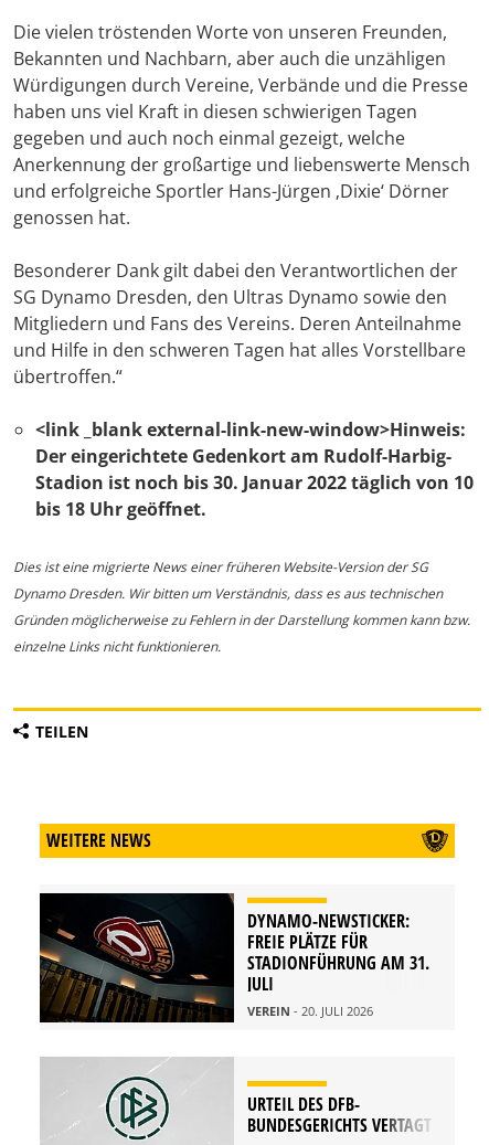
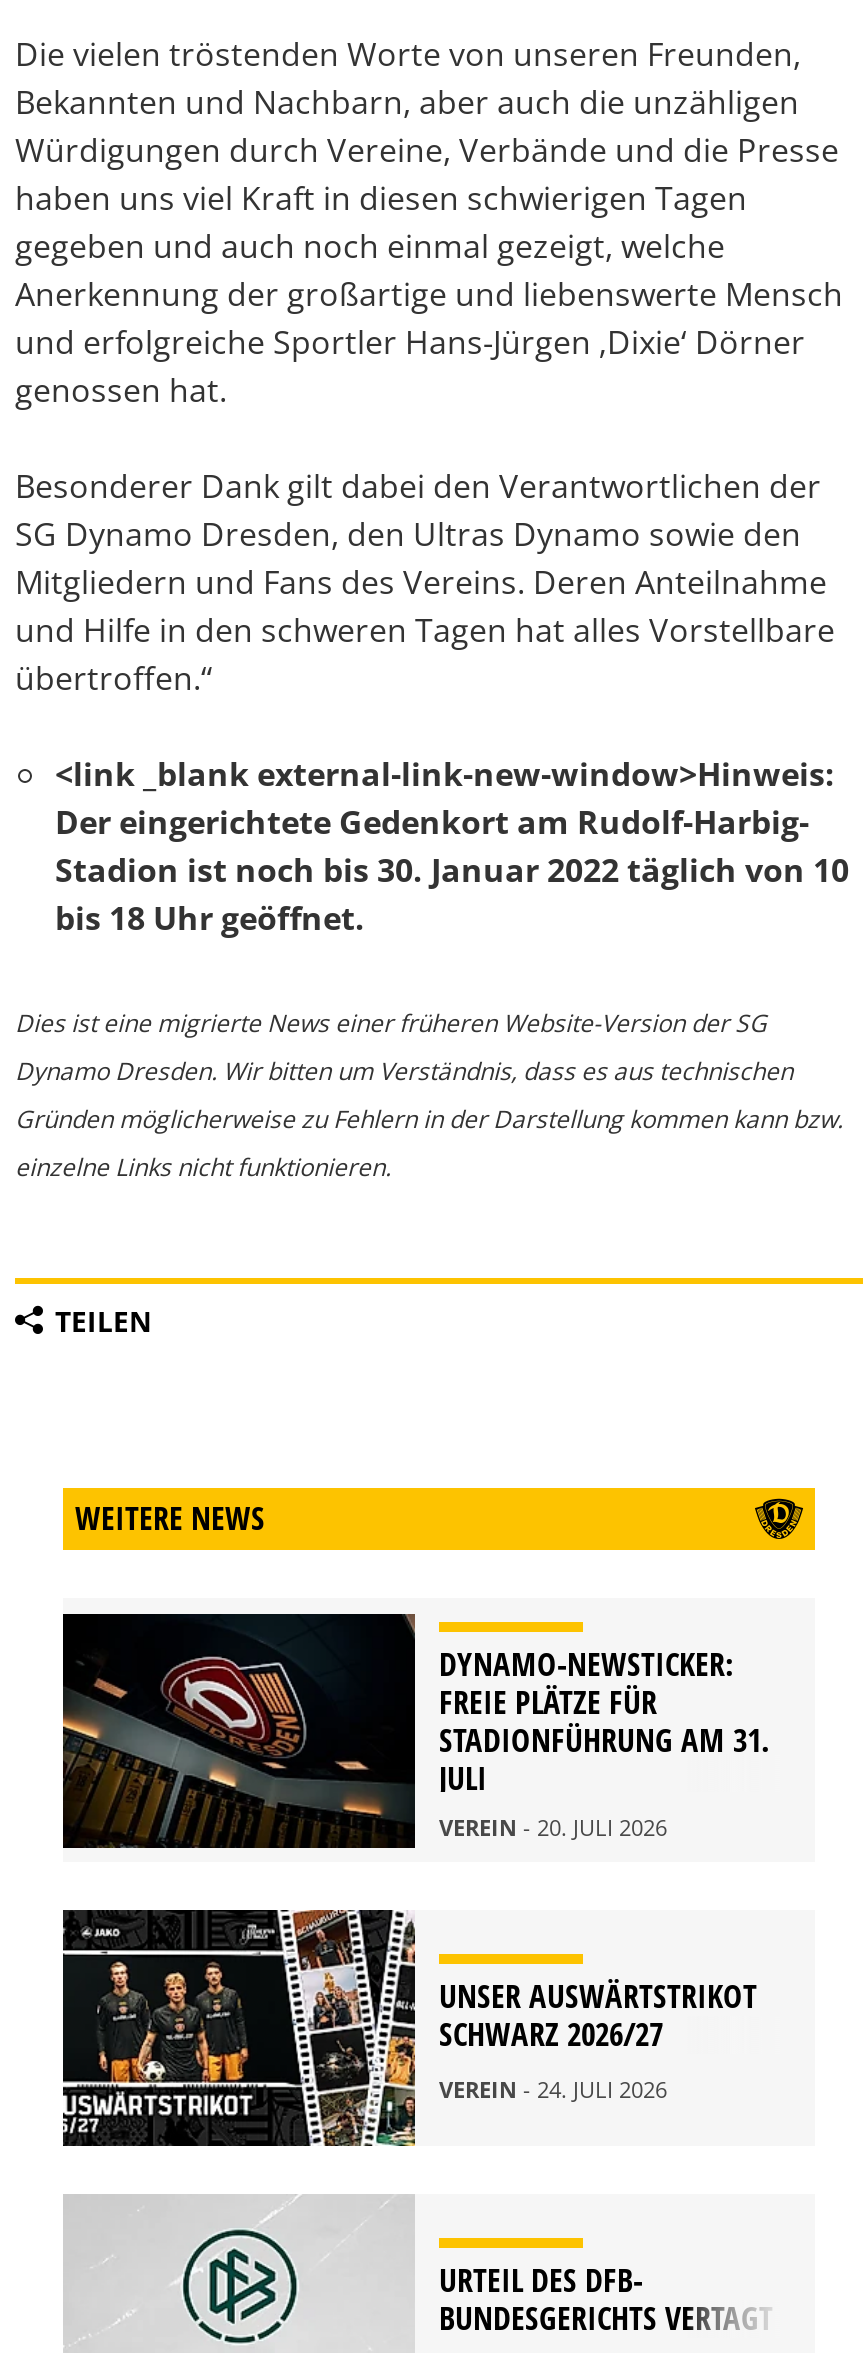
none -> [61,1908,757,2146] [image] | UNSER AUSWÄRTSTRIKOT | SCHWARZ 2026/27 | VEREIN - 24. JULI 2026

